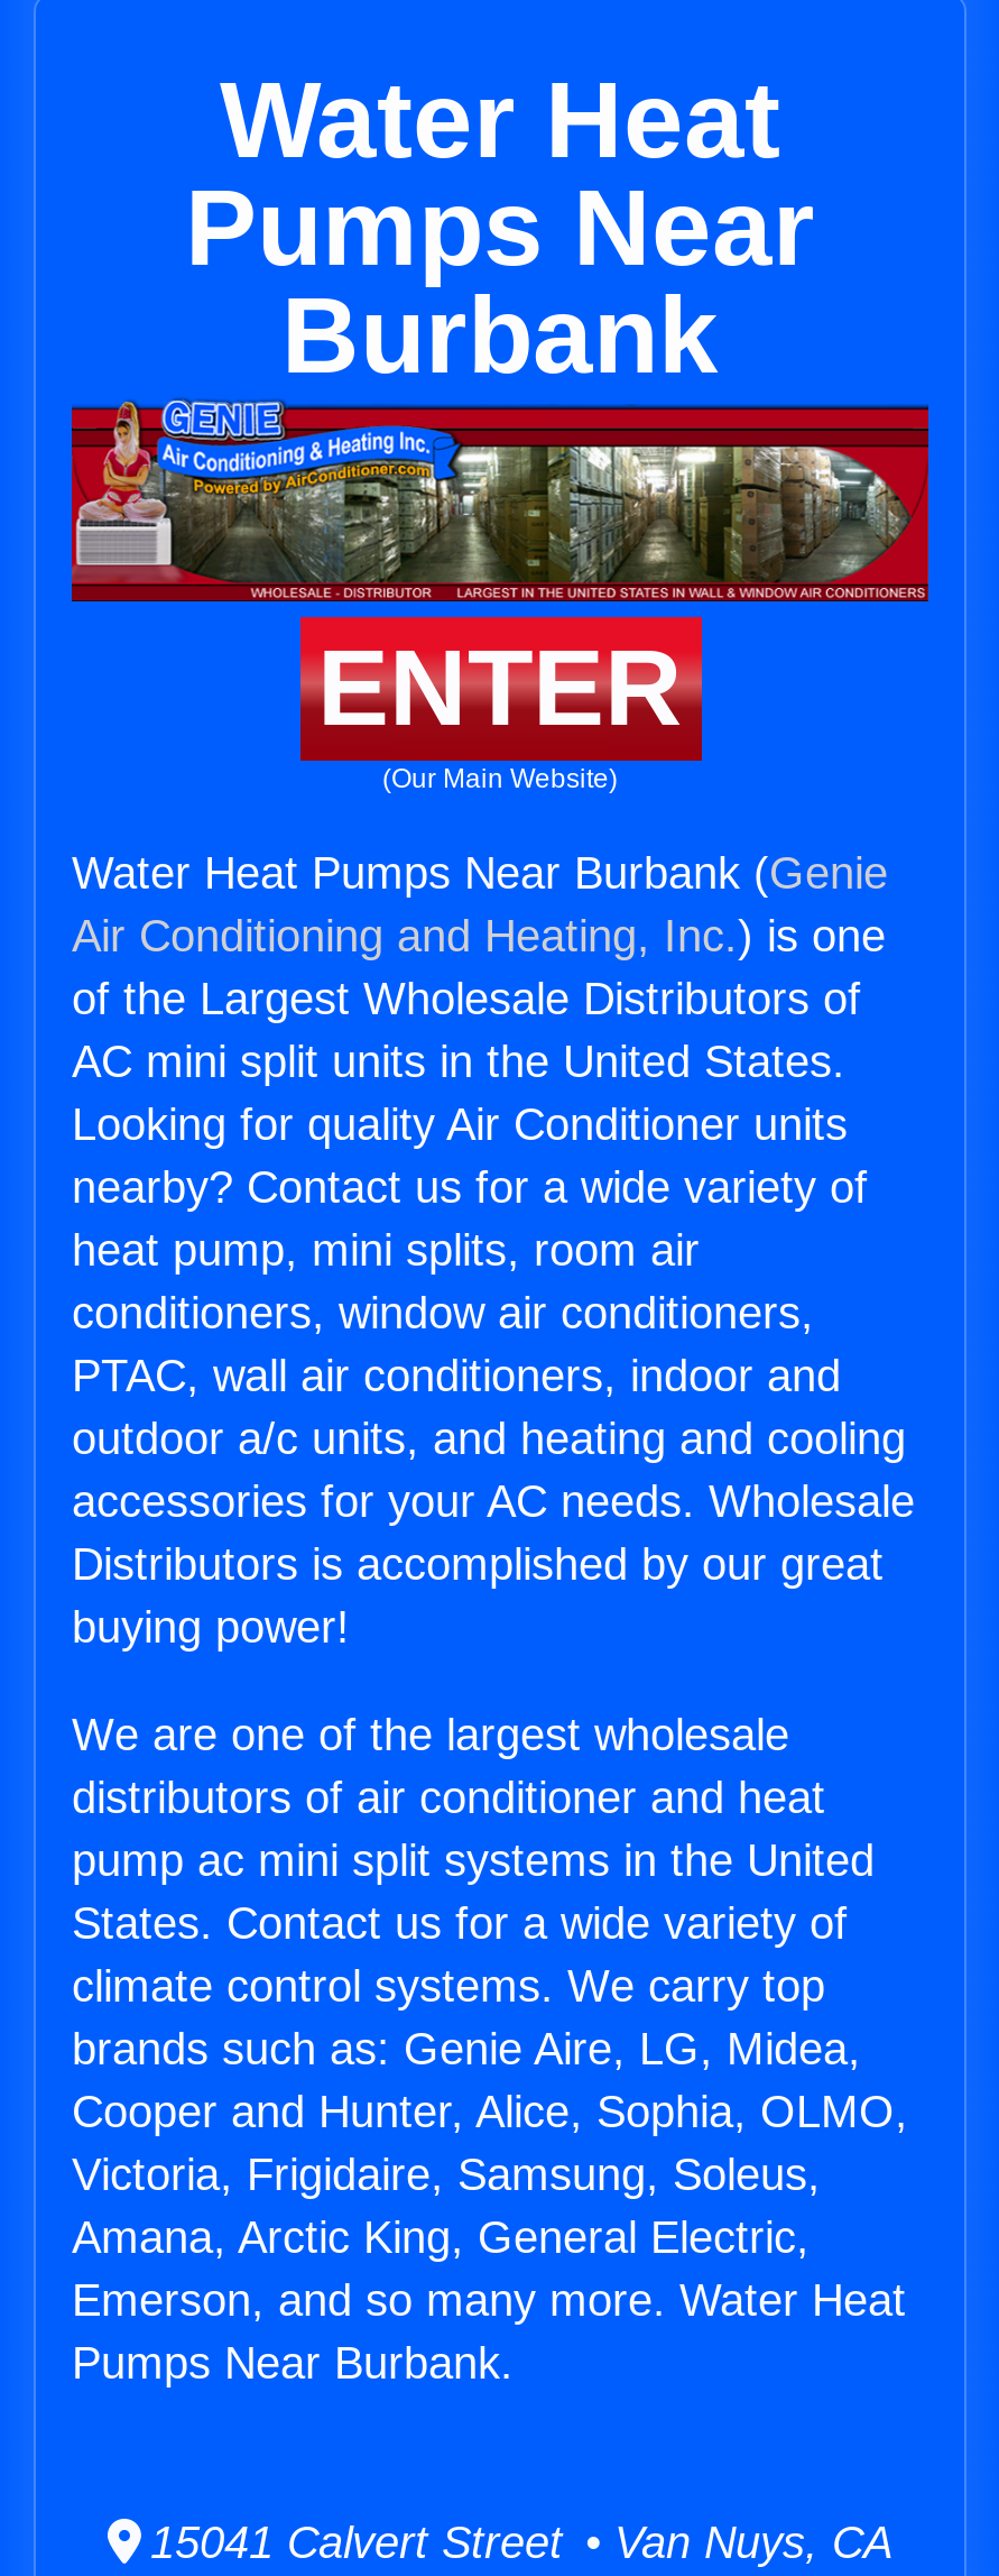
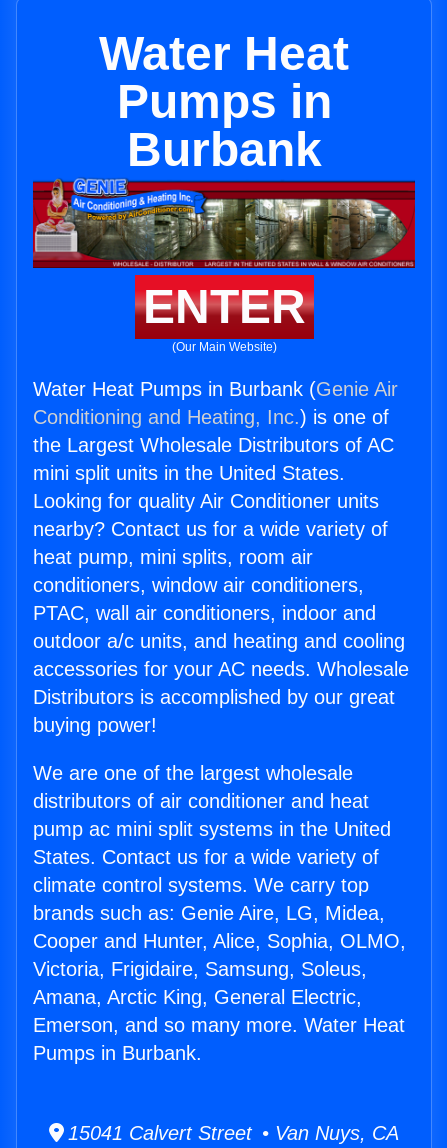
[185,168,815,287] Pumps Near -> [116,75,331,128] Pumps in
[72,848,888,1086] Water Heat Pumps Near Burbank (Genie | Air Conditioning and Heating, Inc.) is one | of the Largest Wholesale Distributors of | AC mini split units in the United States. -> [33,378,398,484] Water Heat Pumps in Burbank (Genie Air | Conditioning and Heating, Inc.) is one of | the Largest Wholesale Distributors of AC | mini split units in the United States.
[72,2338,514,2388] Pumps Near Burbank. -> [33,1042,202,1064] Pumps in Burbank.

